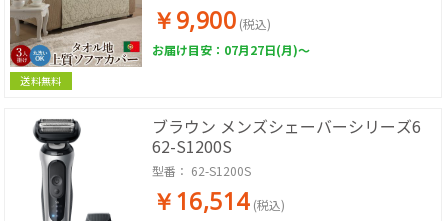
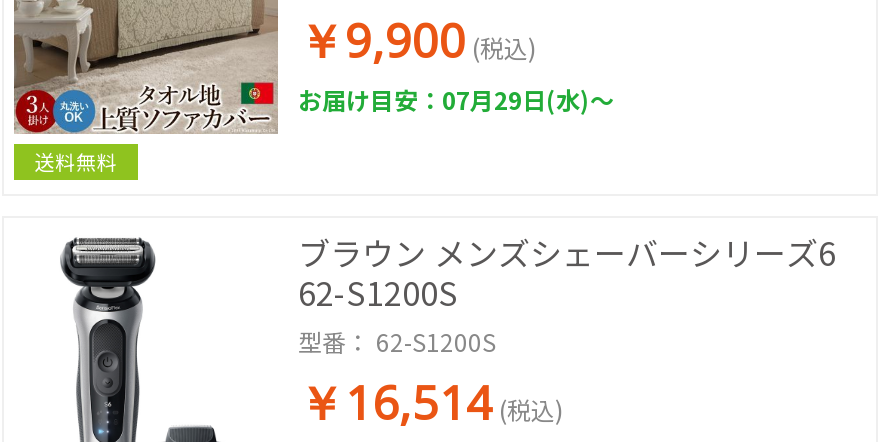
[152,41,310,58] お届け目安：07月27日(月)～ -> [298,82,614,116] お届け目安：07月29日(水)～

